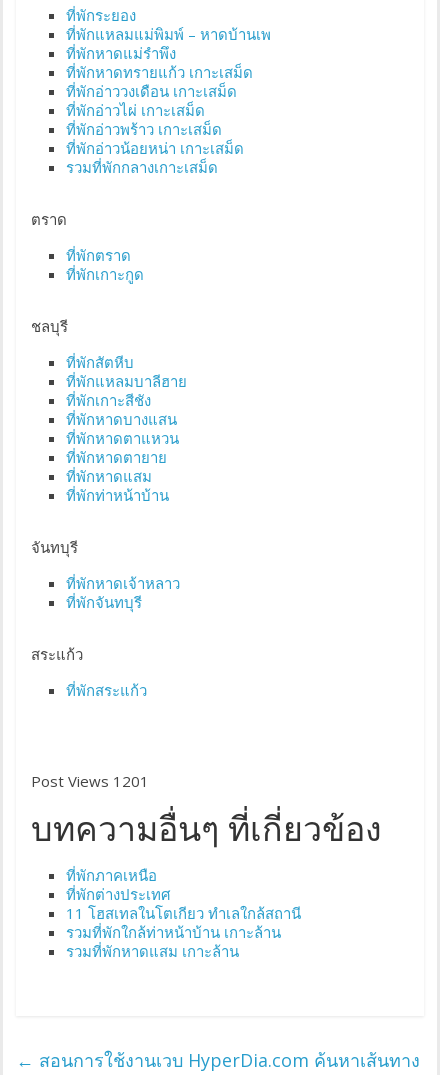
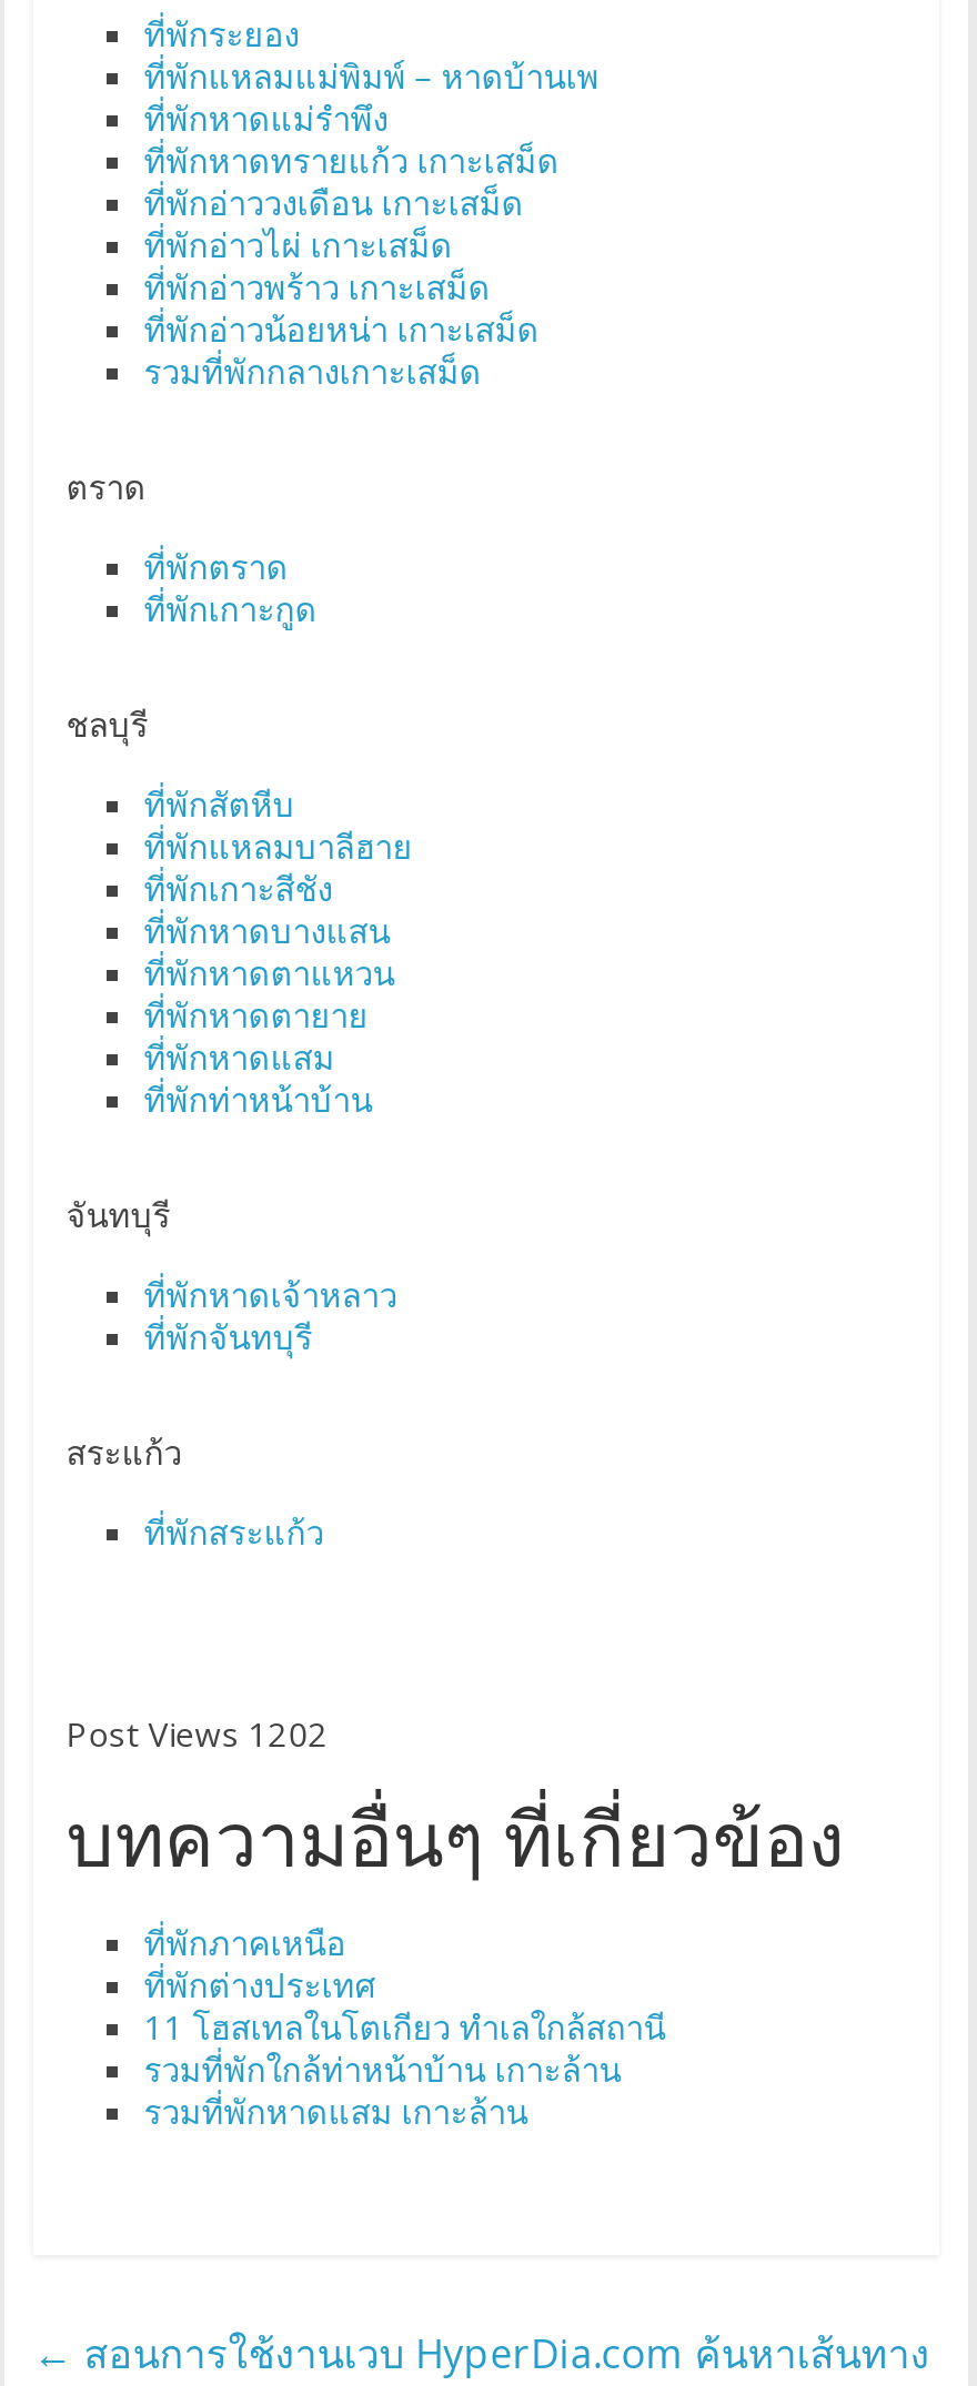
[31,771,149,791] Post Views 1201 -> [66,1711,328,1756] Post Views 1202

